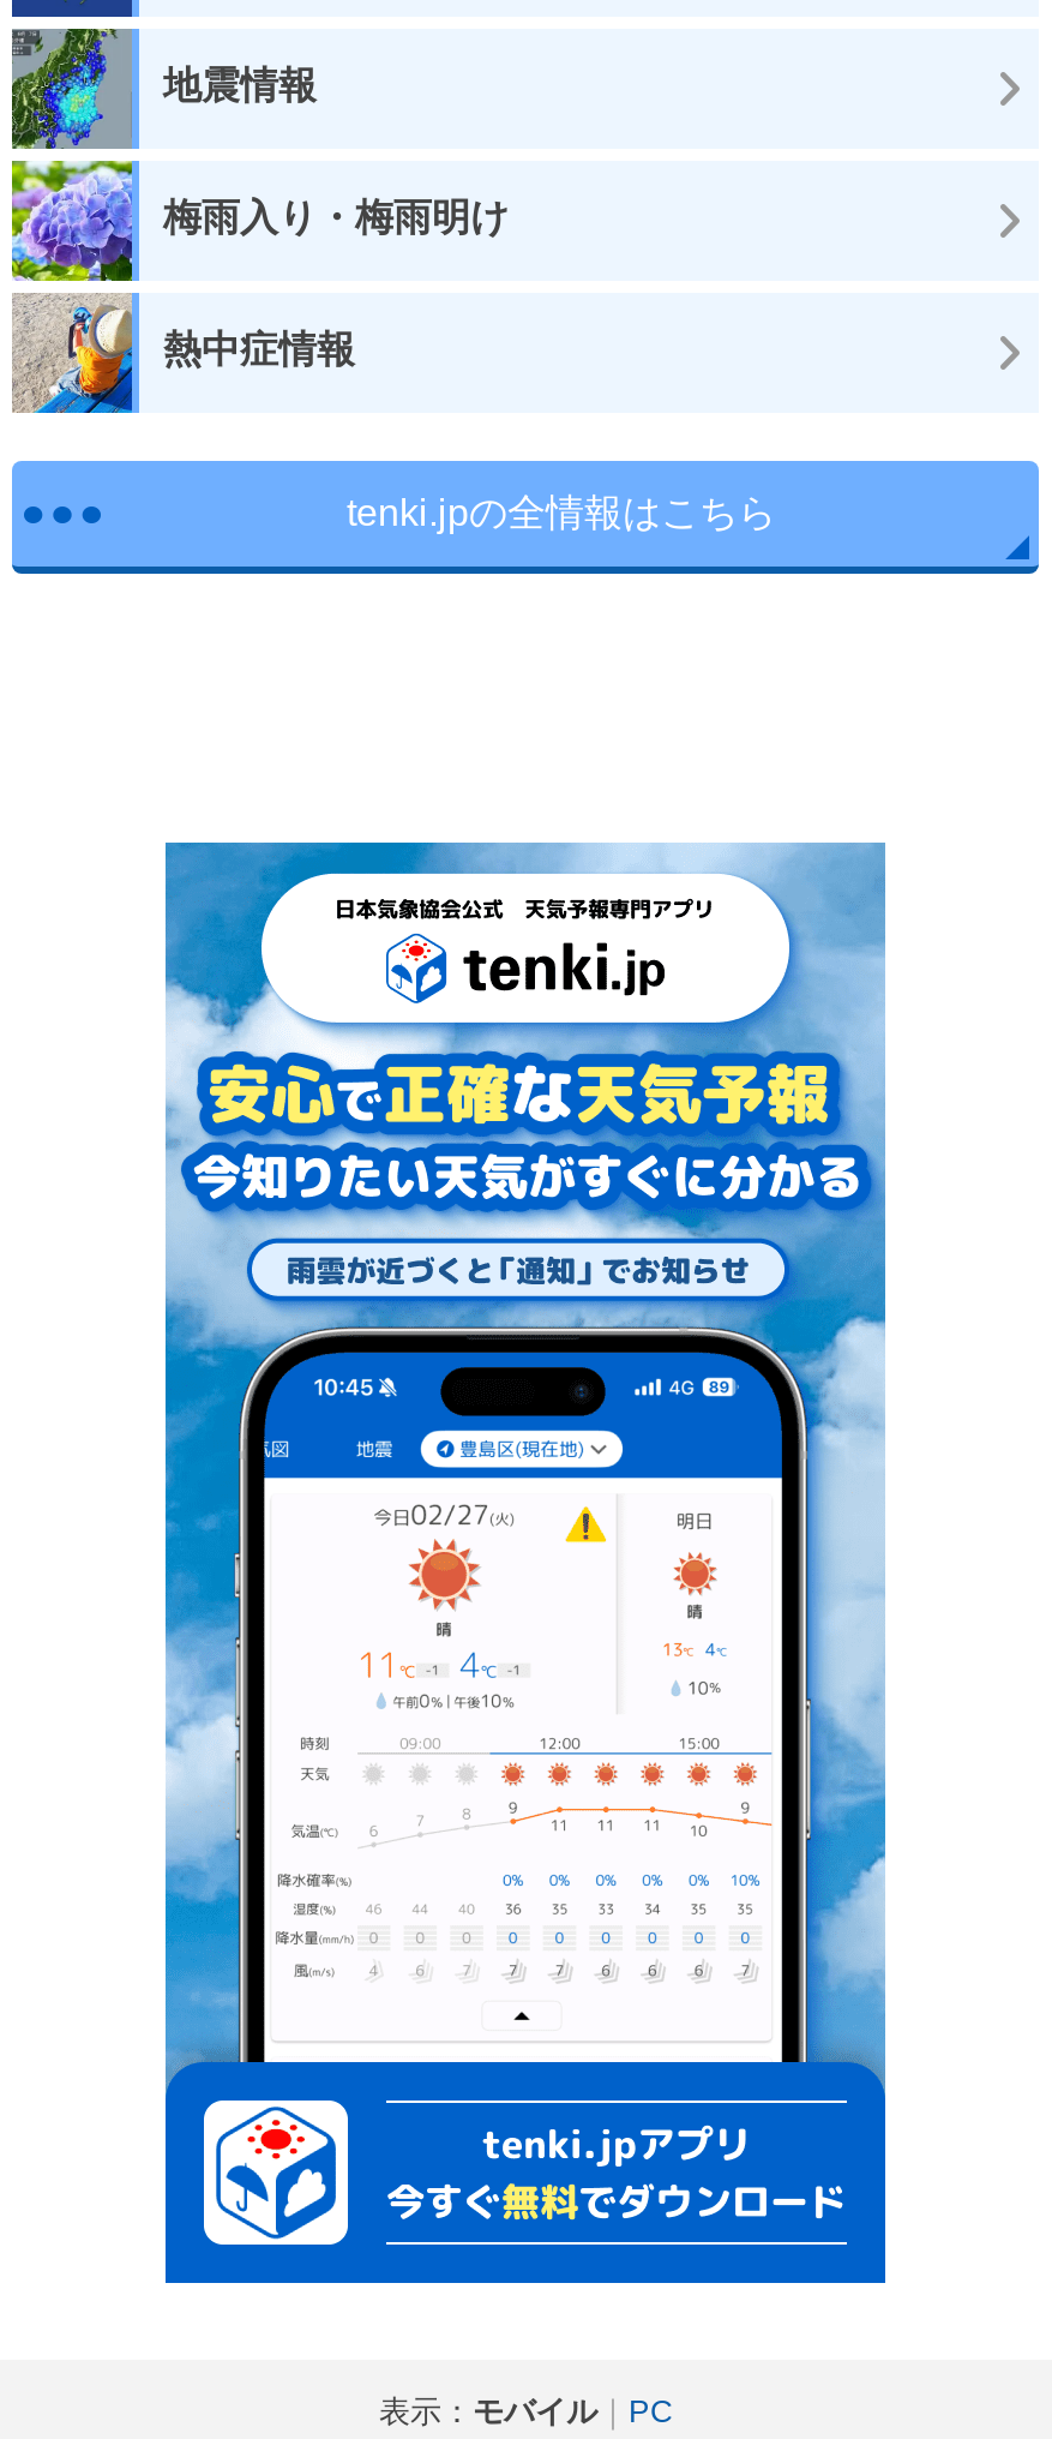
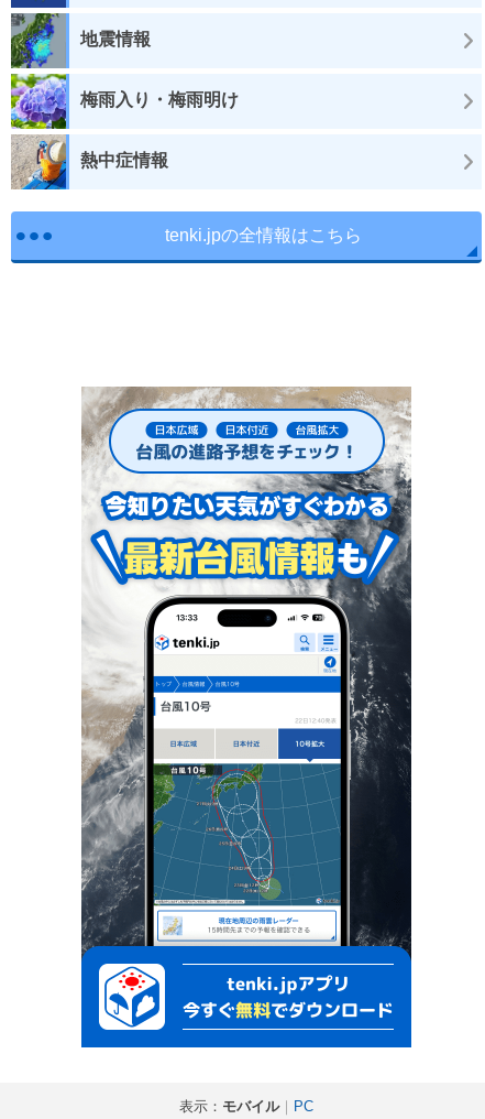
[163,840,888,2089] [image] -> [80,385,412,959] [image]

